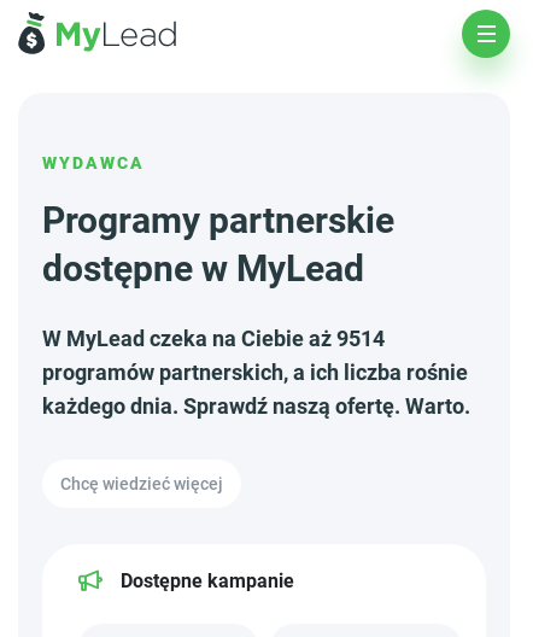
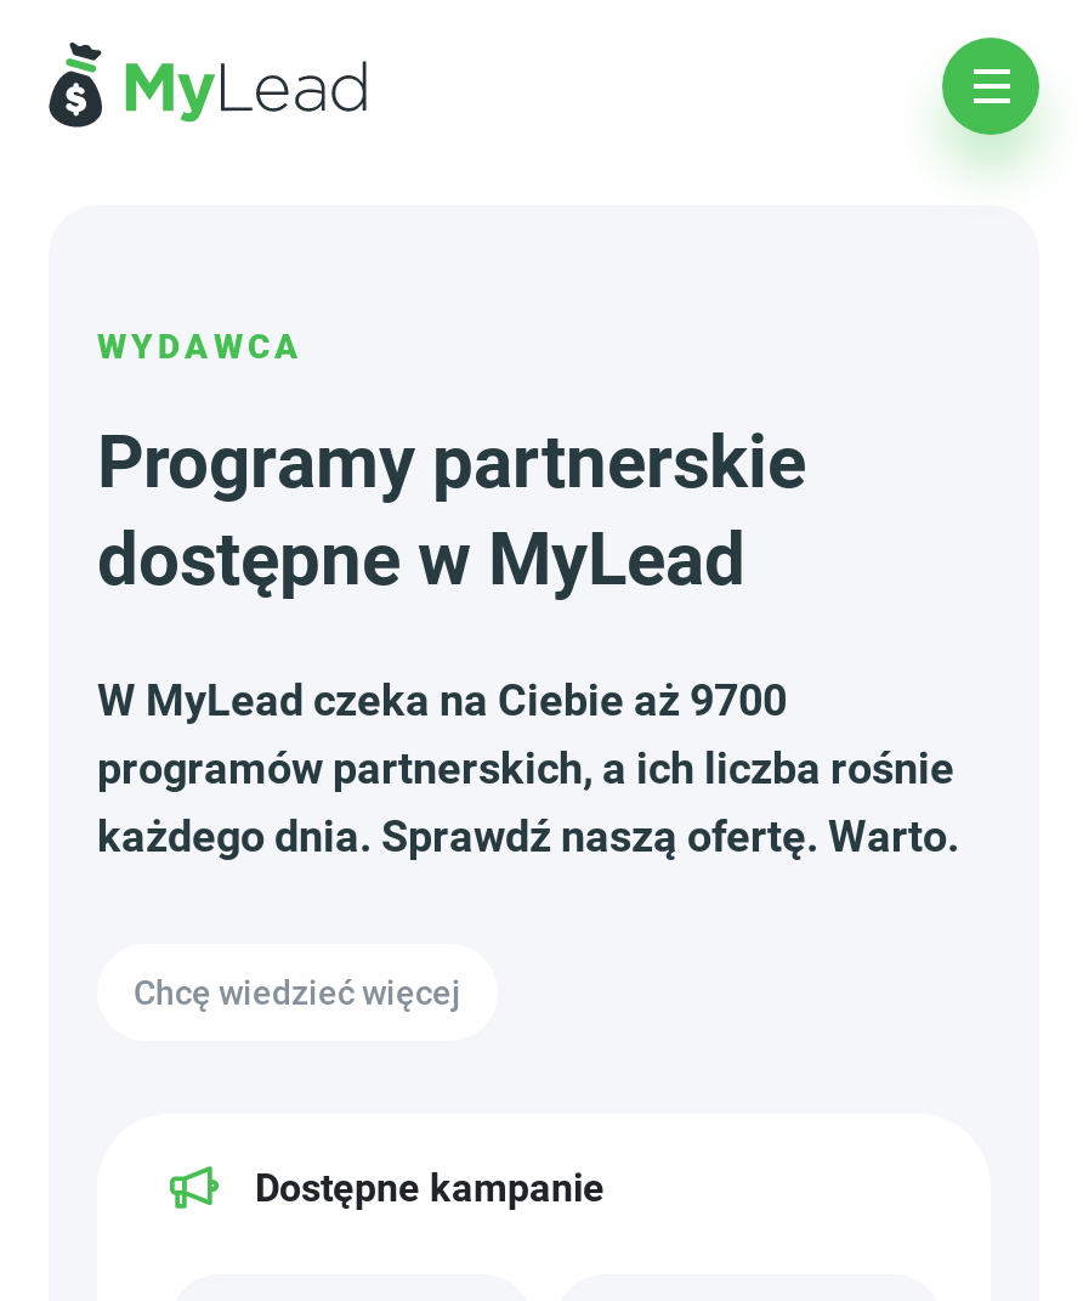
[42,326,385,351] W MyLead czeka na Ciebie aż 9514 -> [97,674,787,725] W MyLead czeka na Ciebie aż 9700

